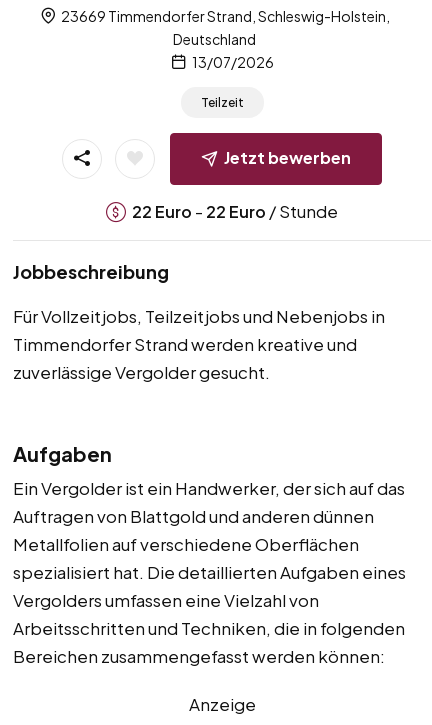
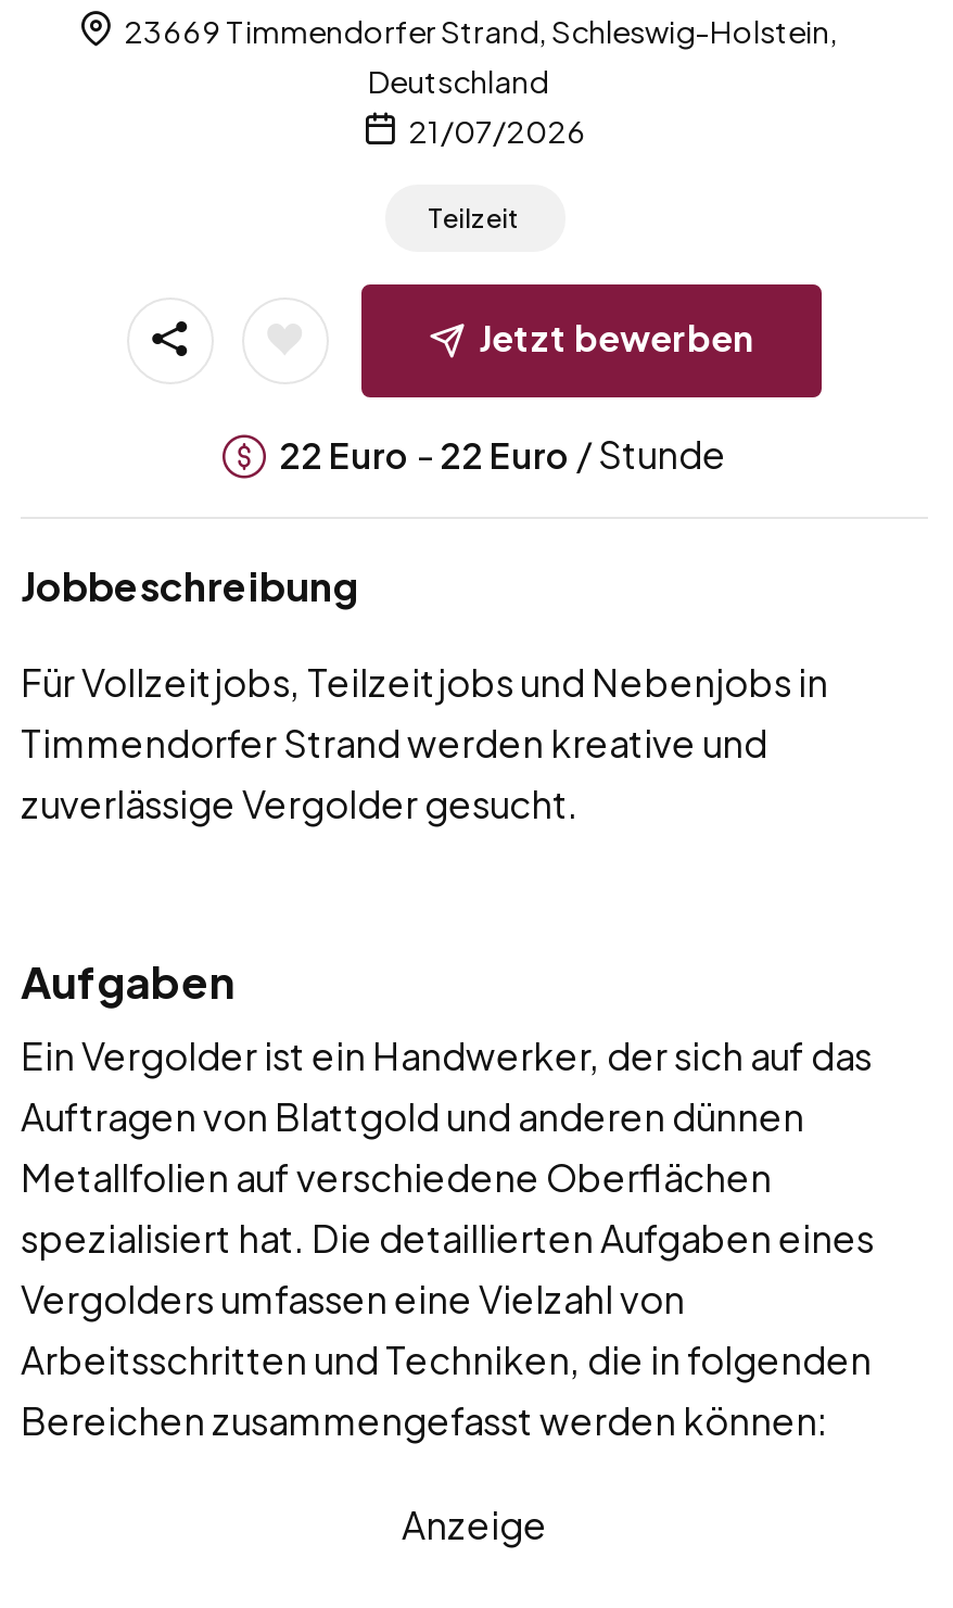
[189,53,273,71] 13/07/2026 -> [404,110,586,149] 21/07/2026

